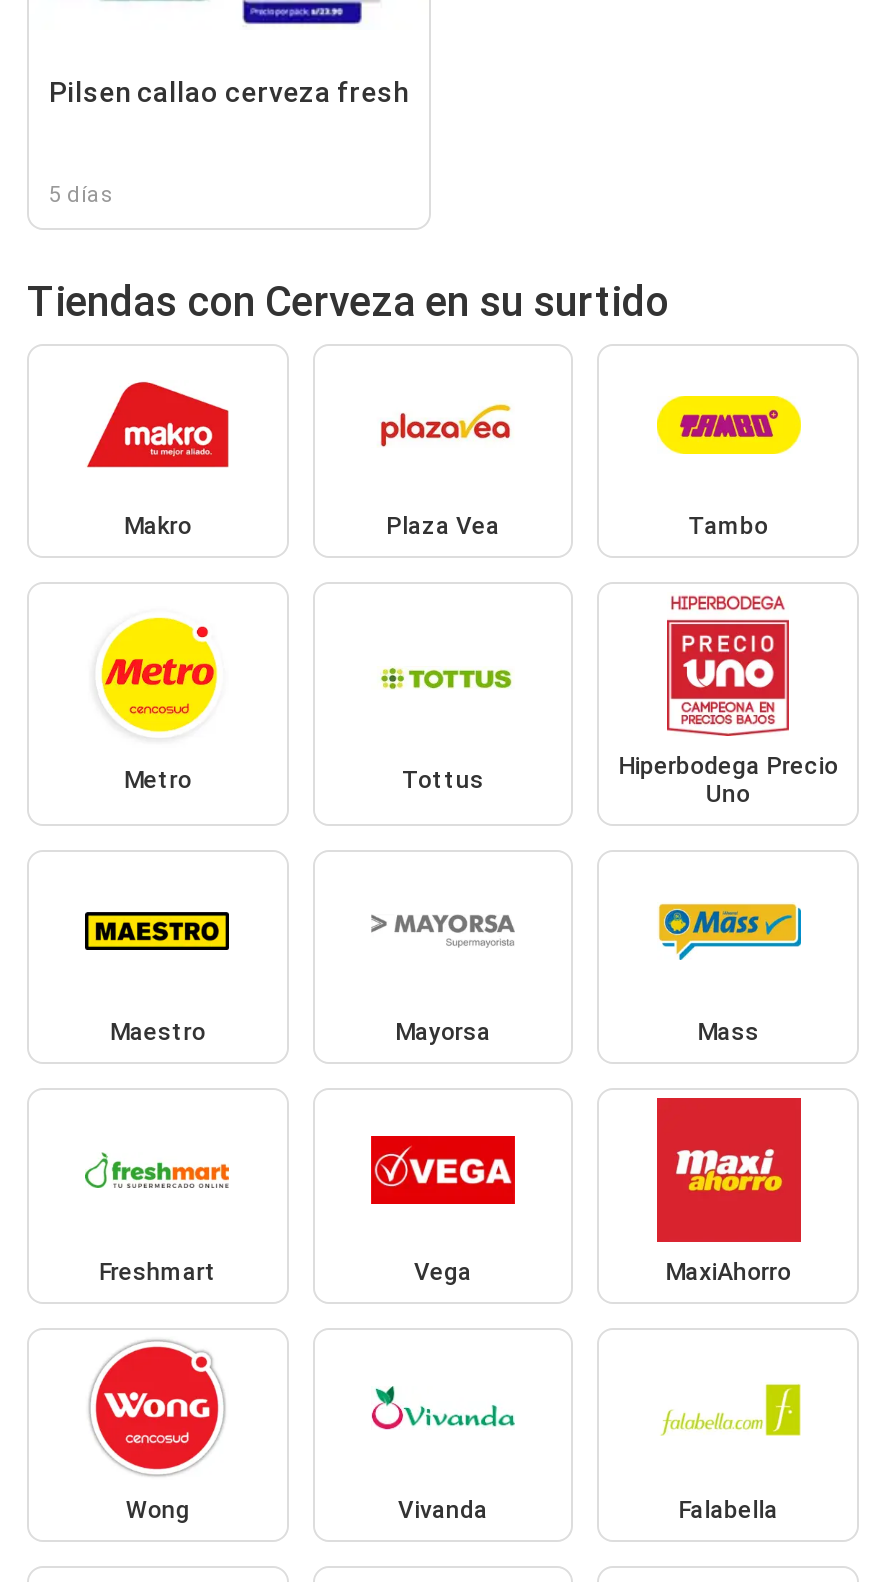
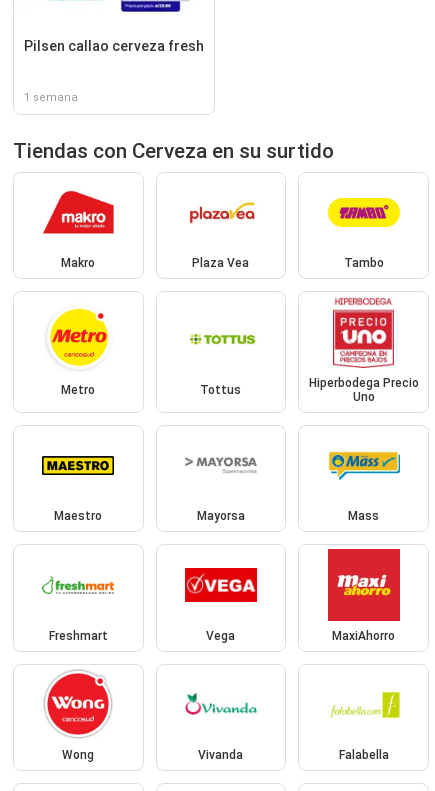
[49,181,113,207] 5 días -> [24,91,78,104] 1 semana

